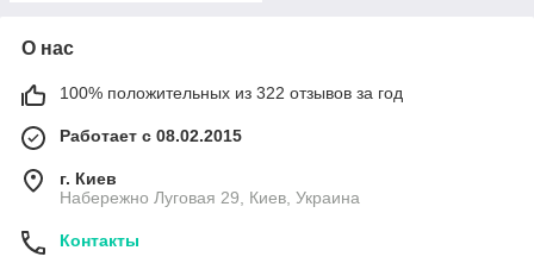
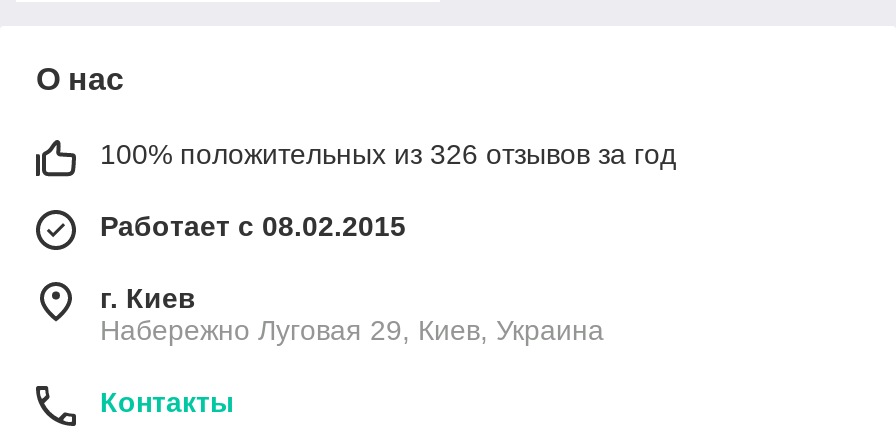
[60,83,403,102] 100% положительных из 322 отзывов за год -> [100,138,676,170] 100% положительных из 326 отзывов за год

